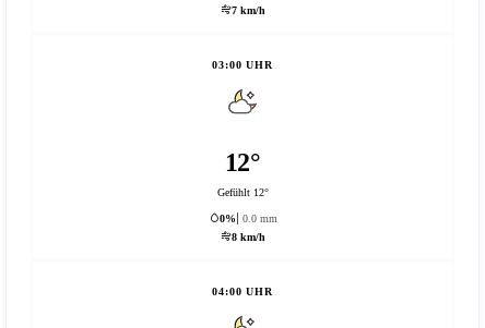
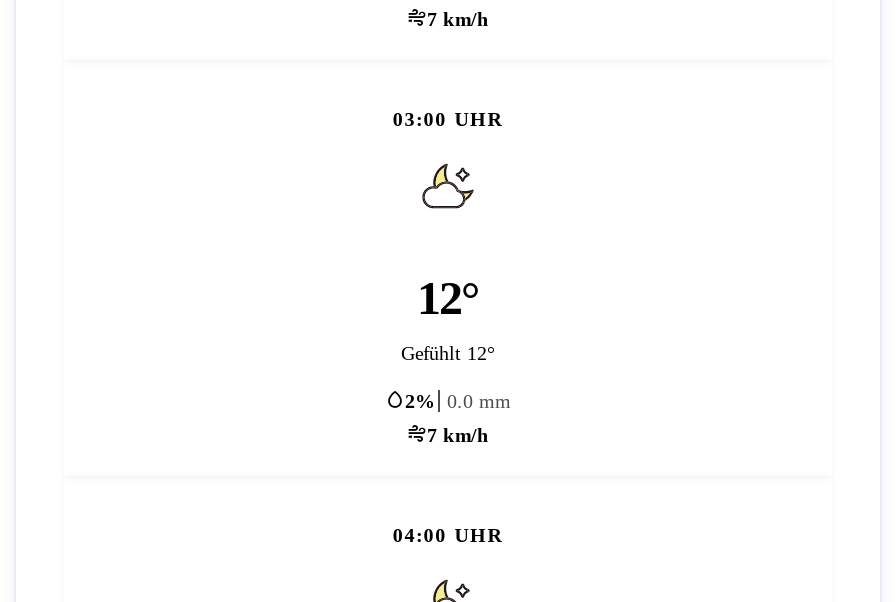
[219,212,277,224] 0% 0.0 mm -> [405,389,511,411] 2% 0.0 mm
[231,231,265,243] 8 km/h -> [427,423,489,445] 7 km/h

